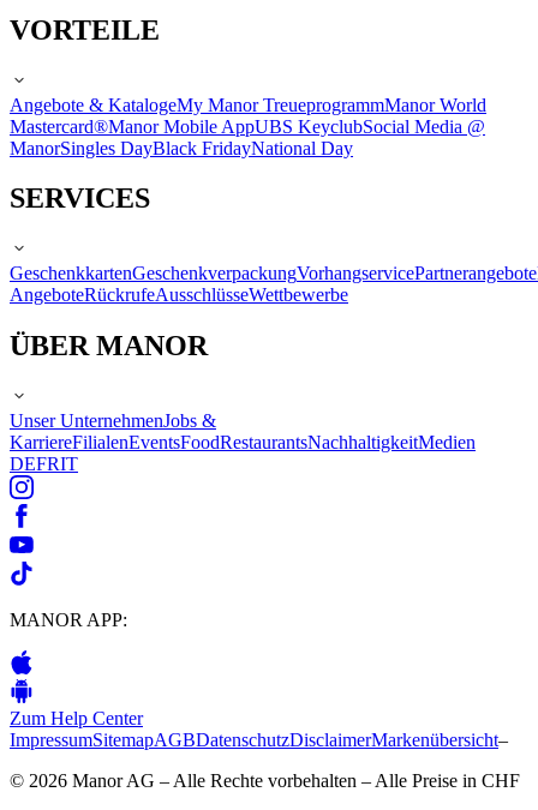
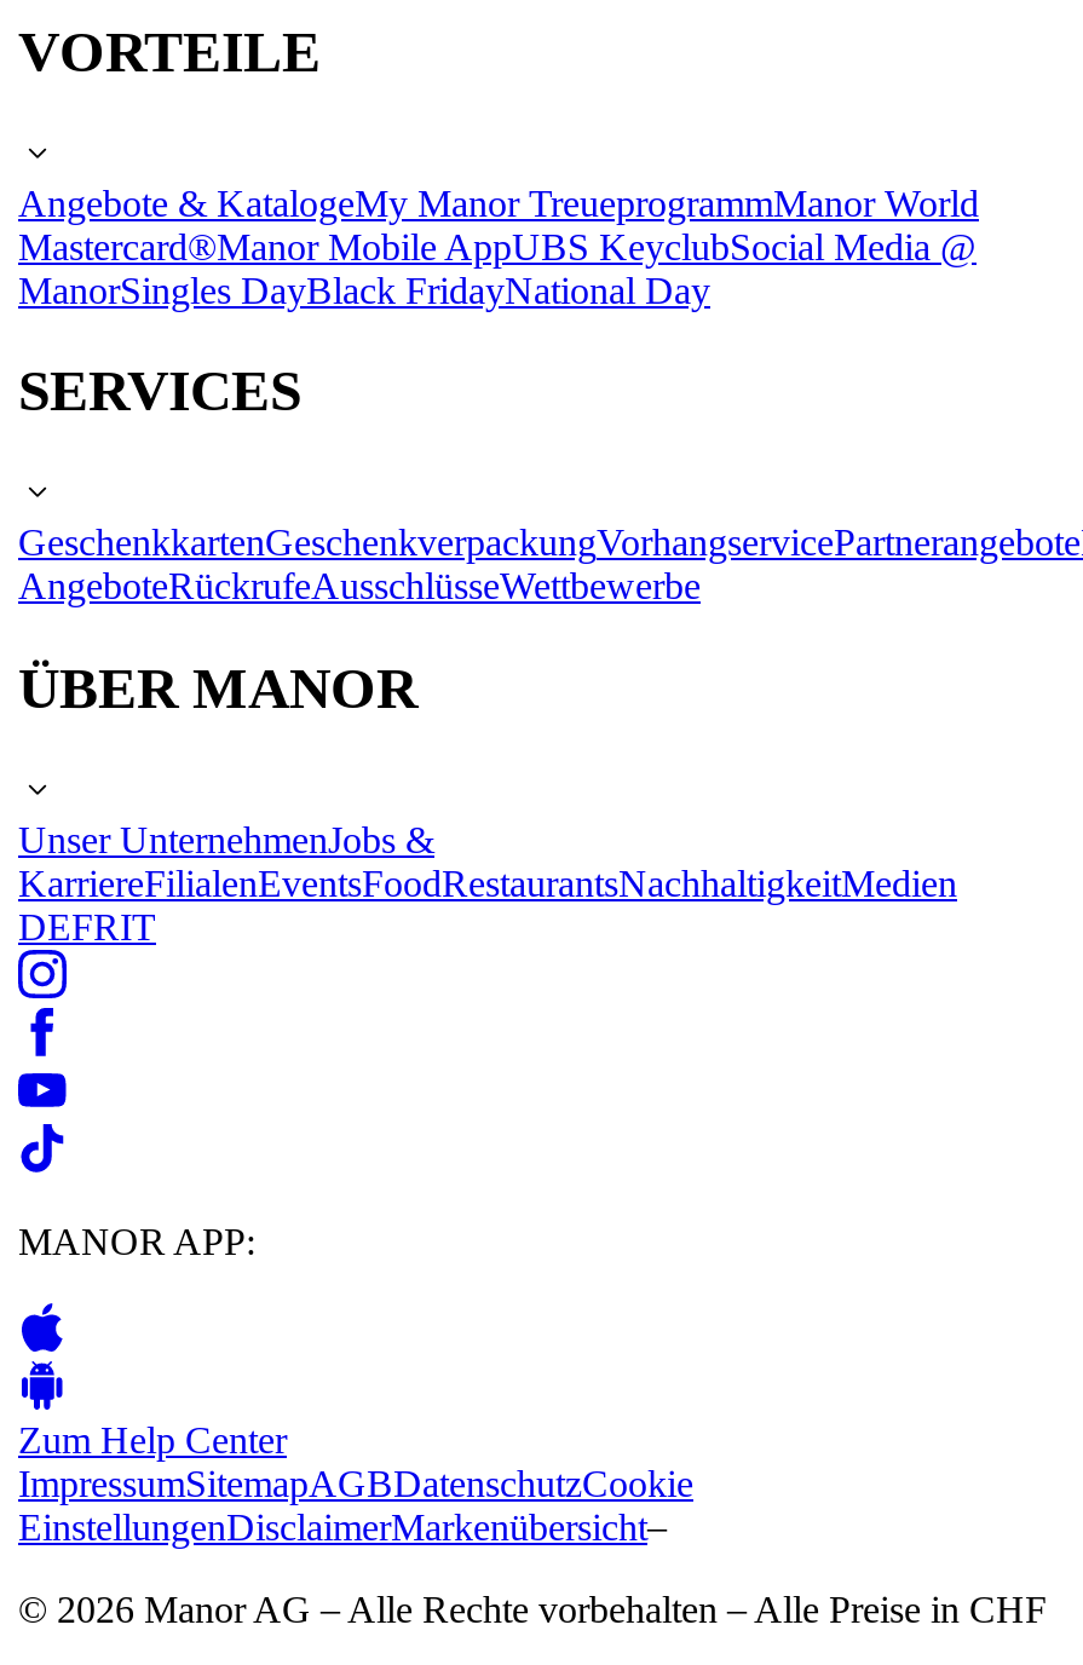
[10,730,508,750] ImpressumSitemapAGBDatenschutzDisclaimerMarkenübersicht– -> [18,1463,693,1548] ImpressumSitemapAGBDatenschutzCookie | EinstellungenDisclaimerMarkenübersicht–

